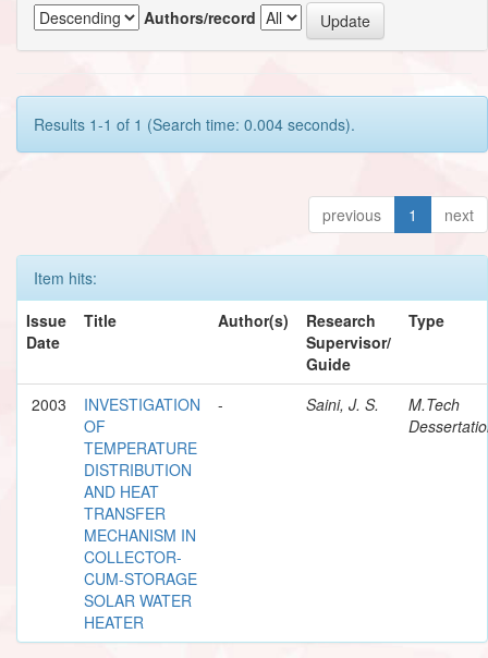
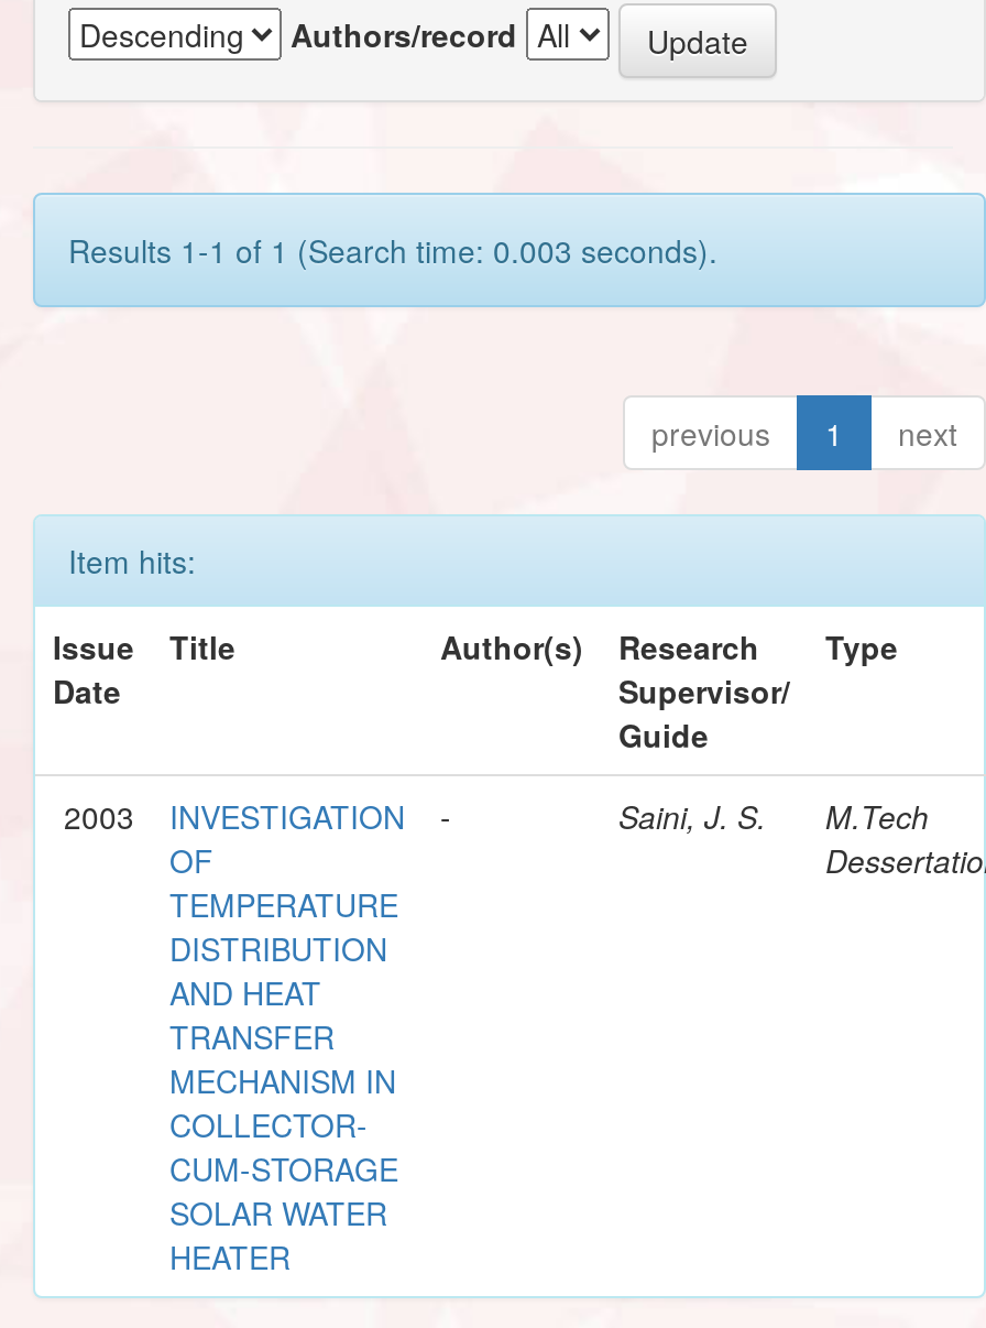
[34,113,355,135] Results 1-1 of 1 (Search time: 0.004 seconds). -> [68,227,717,271] Results 1-1 of 1 (Search time: 0.003 seconds).

